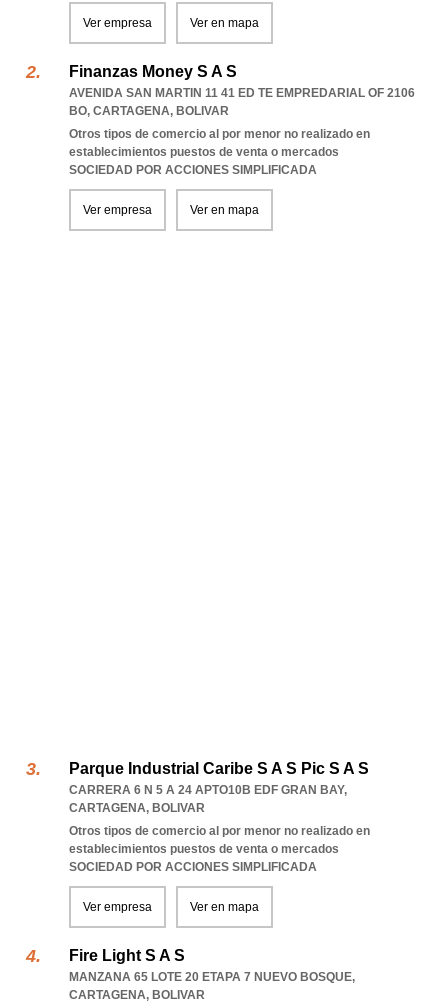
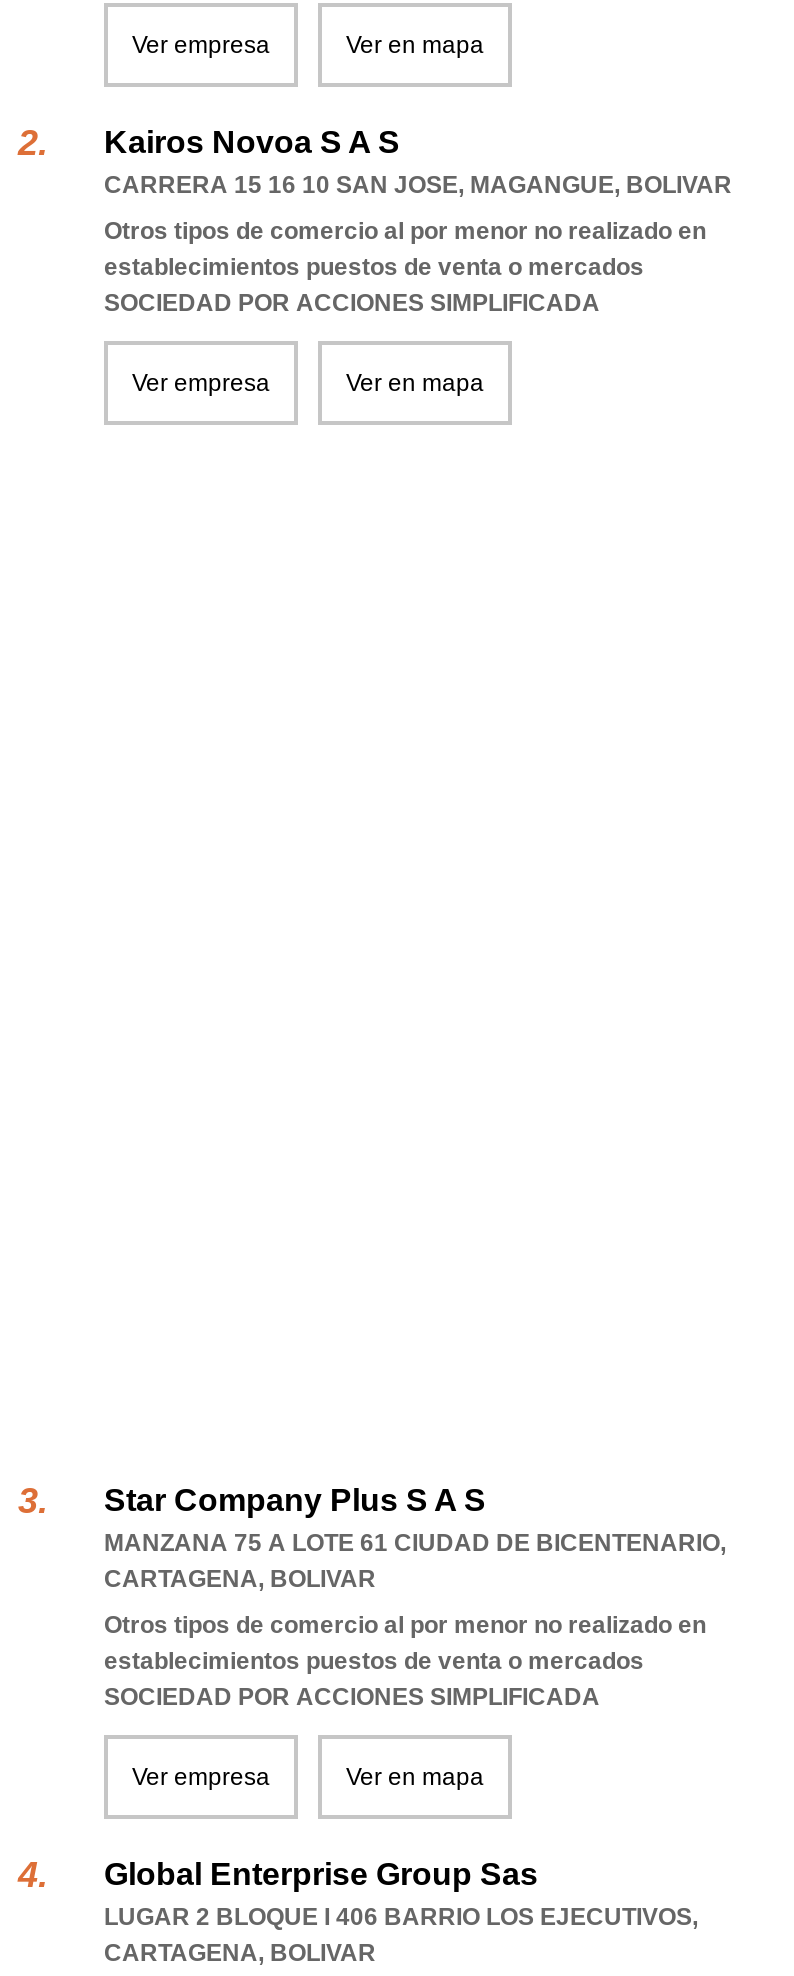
[69,63,415,118] Finanzas Money S A S | AVENIDA SAN MARTIN 11 41 ED TE EMPREDARIAL OF 2106 | BO, CARTAGENA, BOLIVAR -> [104,125,732,199] Kairos Novoa S A S | CARRERA 15 16 10 SAN JOSE, MAGANGUE, BOLIVAR
[69,760,369,797] Parque Industrial Caribe S A S Pic S A S | CARRERA 6 N 5 A 24 APTO10B EDF GRAN BAY, -> [104,1483,726,1557] Star Company Plus S A S | MANZANA 75 A LOTE 61 CIUDAD DE BICENTENARIO,
[69,947,355,984] Fire Light S A S | MANZANA 65 LOTE 20 ETAPA 7 NUEVO BOSQUE, -> [104,1857,698,1931] Global Enterprise Group Sas | LUGAR 2 BLOQUE I 406 BARRIO LOS EJECUTIVOS,

